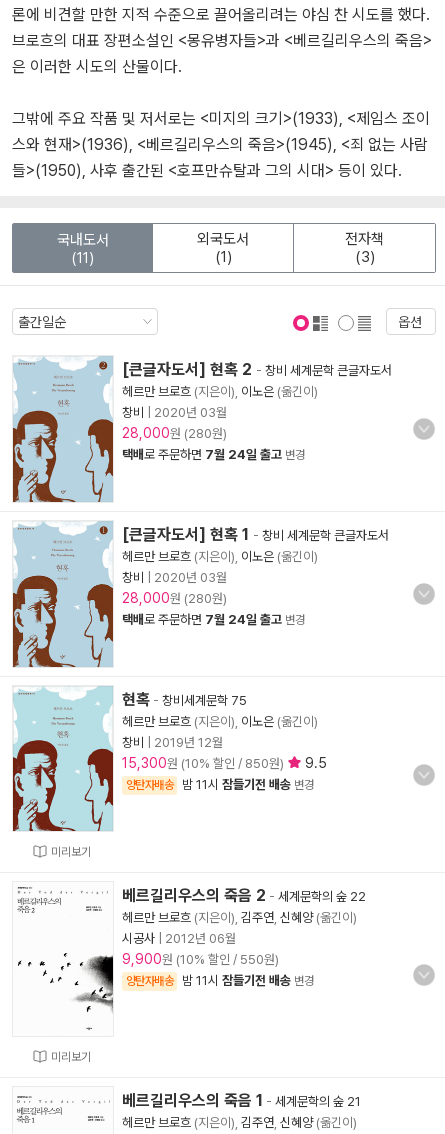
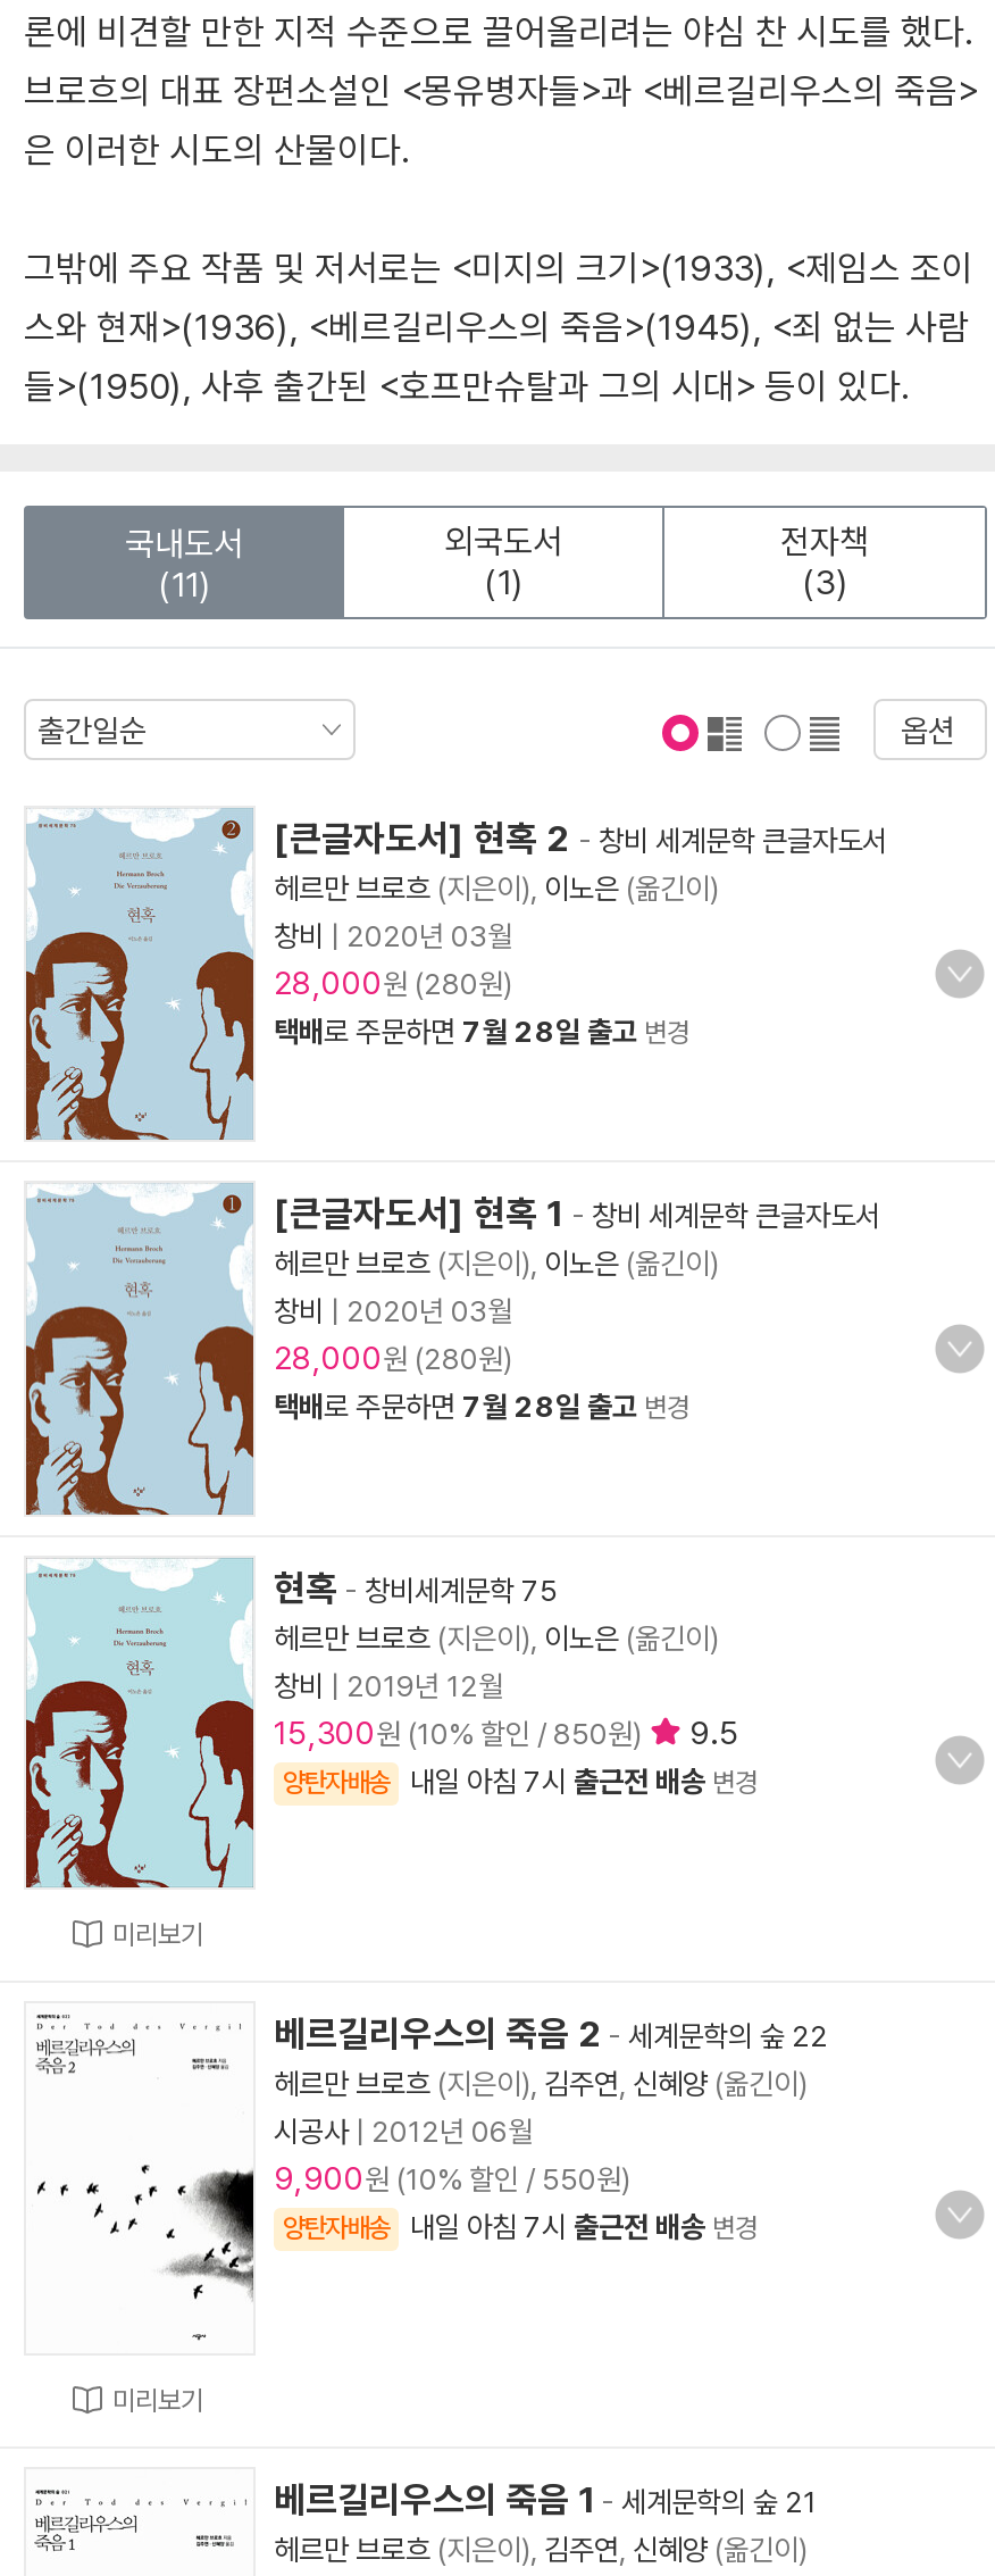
[122,447,305,462] 택배로 주문하면 7월 24일 출고 변경 -> [274,1015,689,1049] 택배로 주문하면 7월 28일 출고 변경
[122,612,305,627] 택배로 주문하면 7월 24일 출고 변경 -> [274,1390,689,1424] 택배로 주문하면 7월 28일 출고 변경
[182,777,314,792] 밤 11시 잠들기전 배송 변경 -> [410,1765,758,1799] 내일 아침 7시 출근전 배송 변경
[182,973,314,988] 밤 11시 잠들기전 배송 변경 -> [410,2210,758,2244] 내일 아침 7시 출근전 배송 변경

